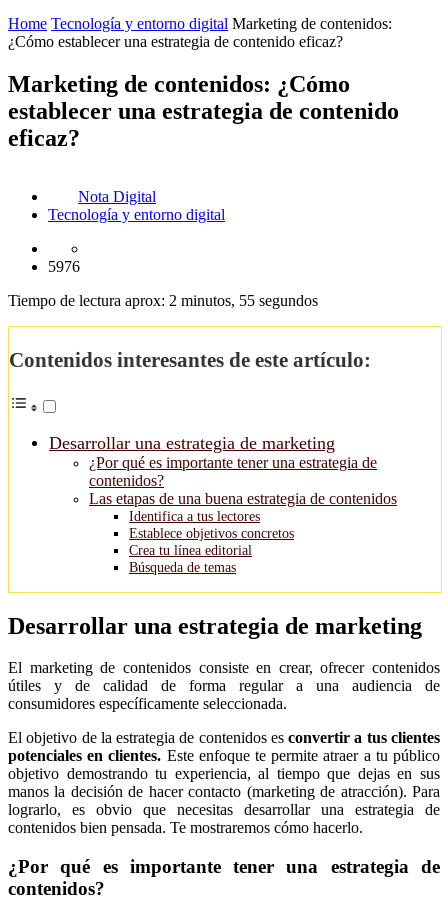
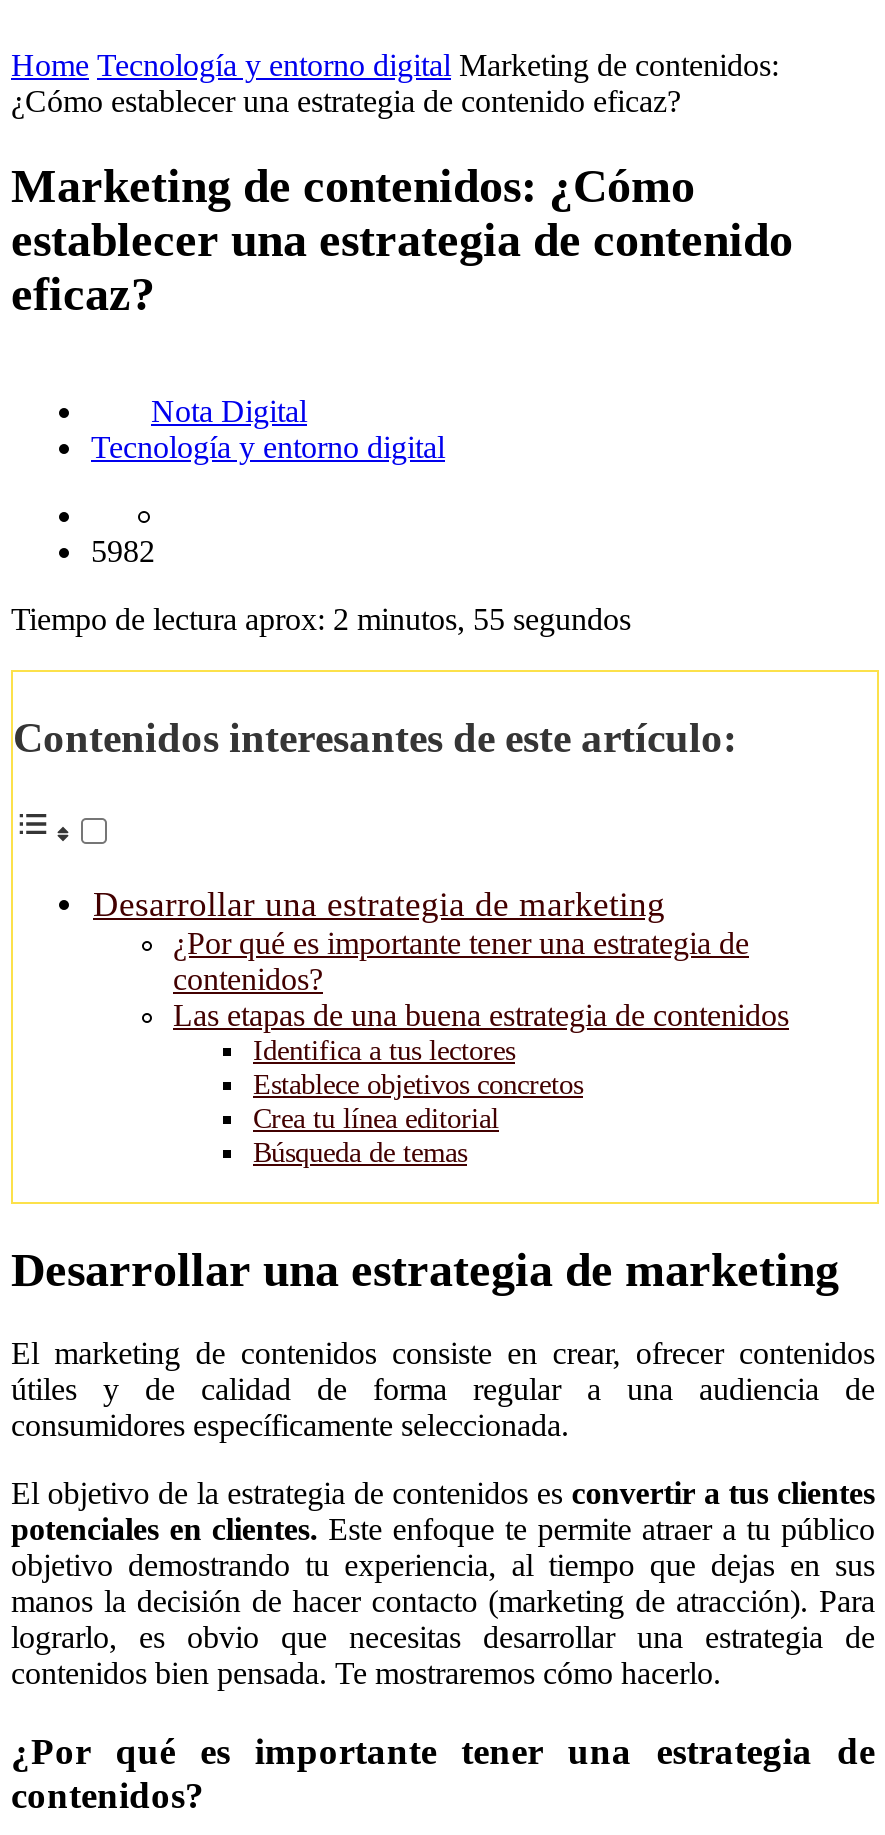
[48,258,80,275] 5976 -> [91,534,155,568] 5982

